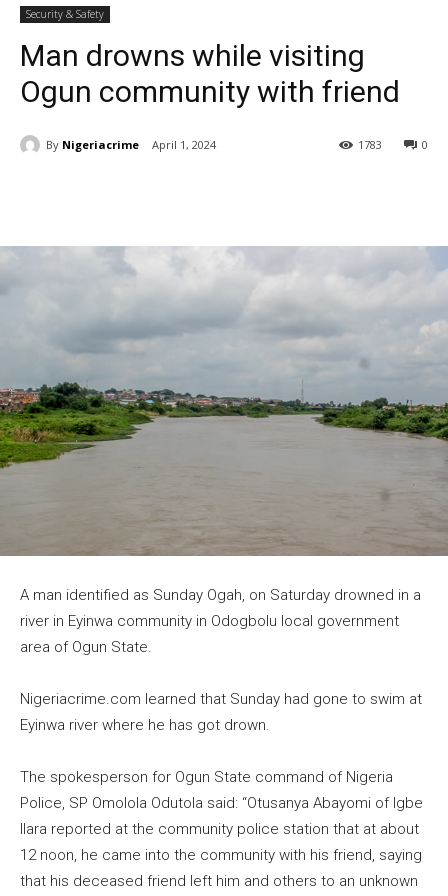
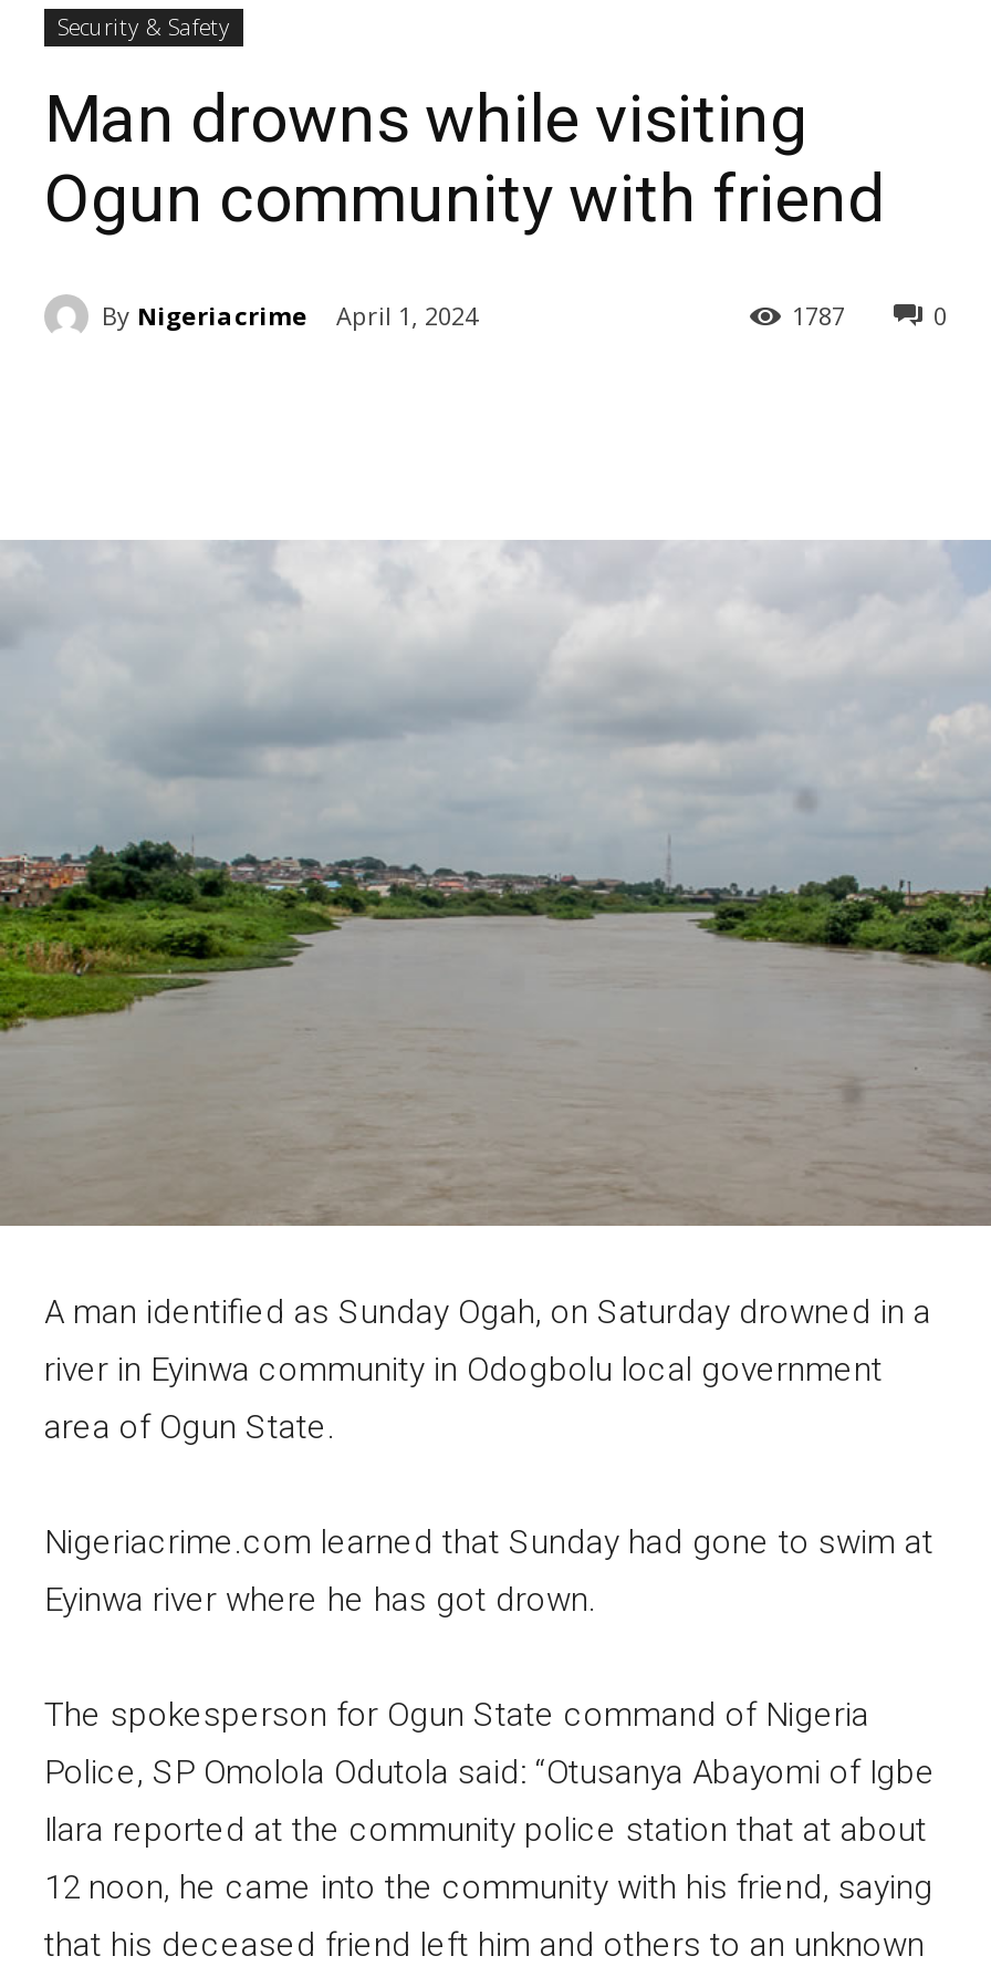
[358,137,382,152] 1783 -> [792,299,845,332] 1787

